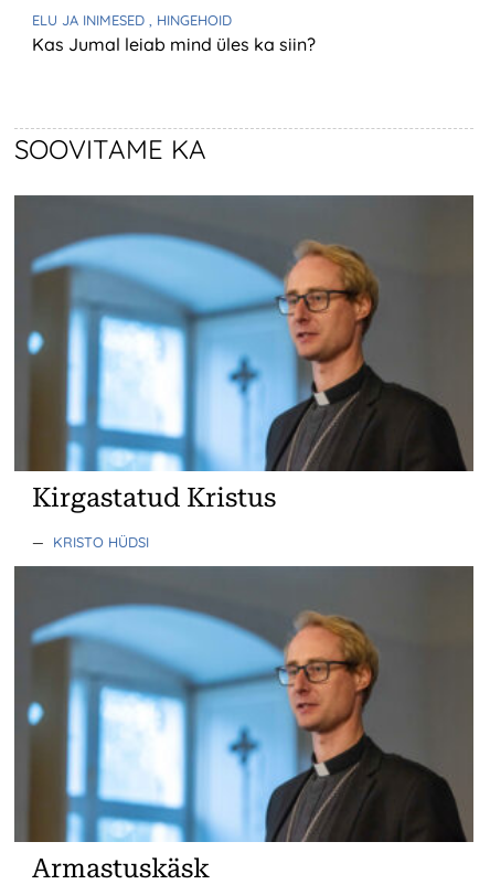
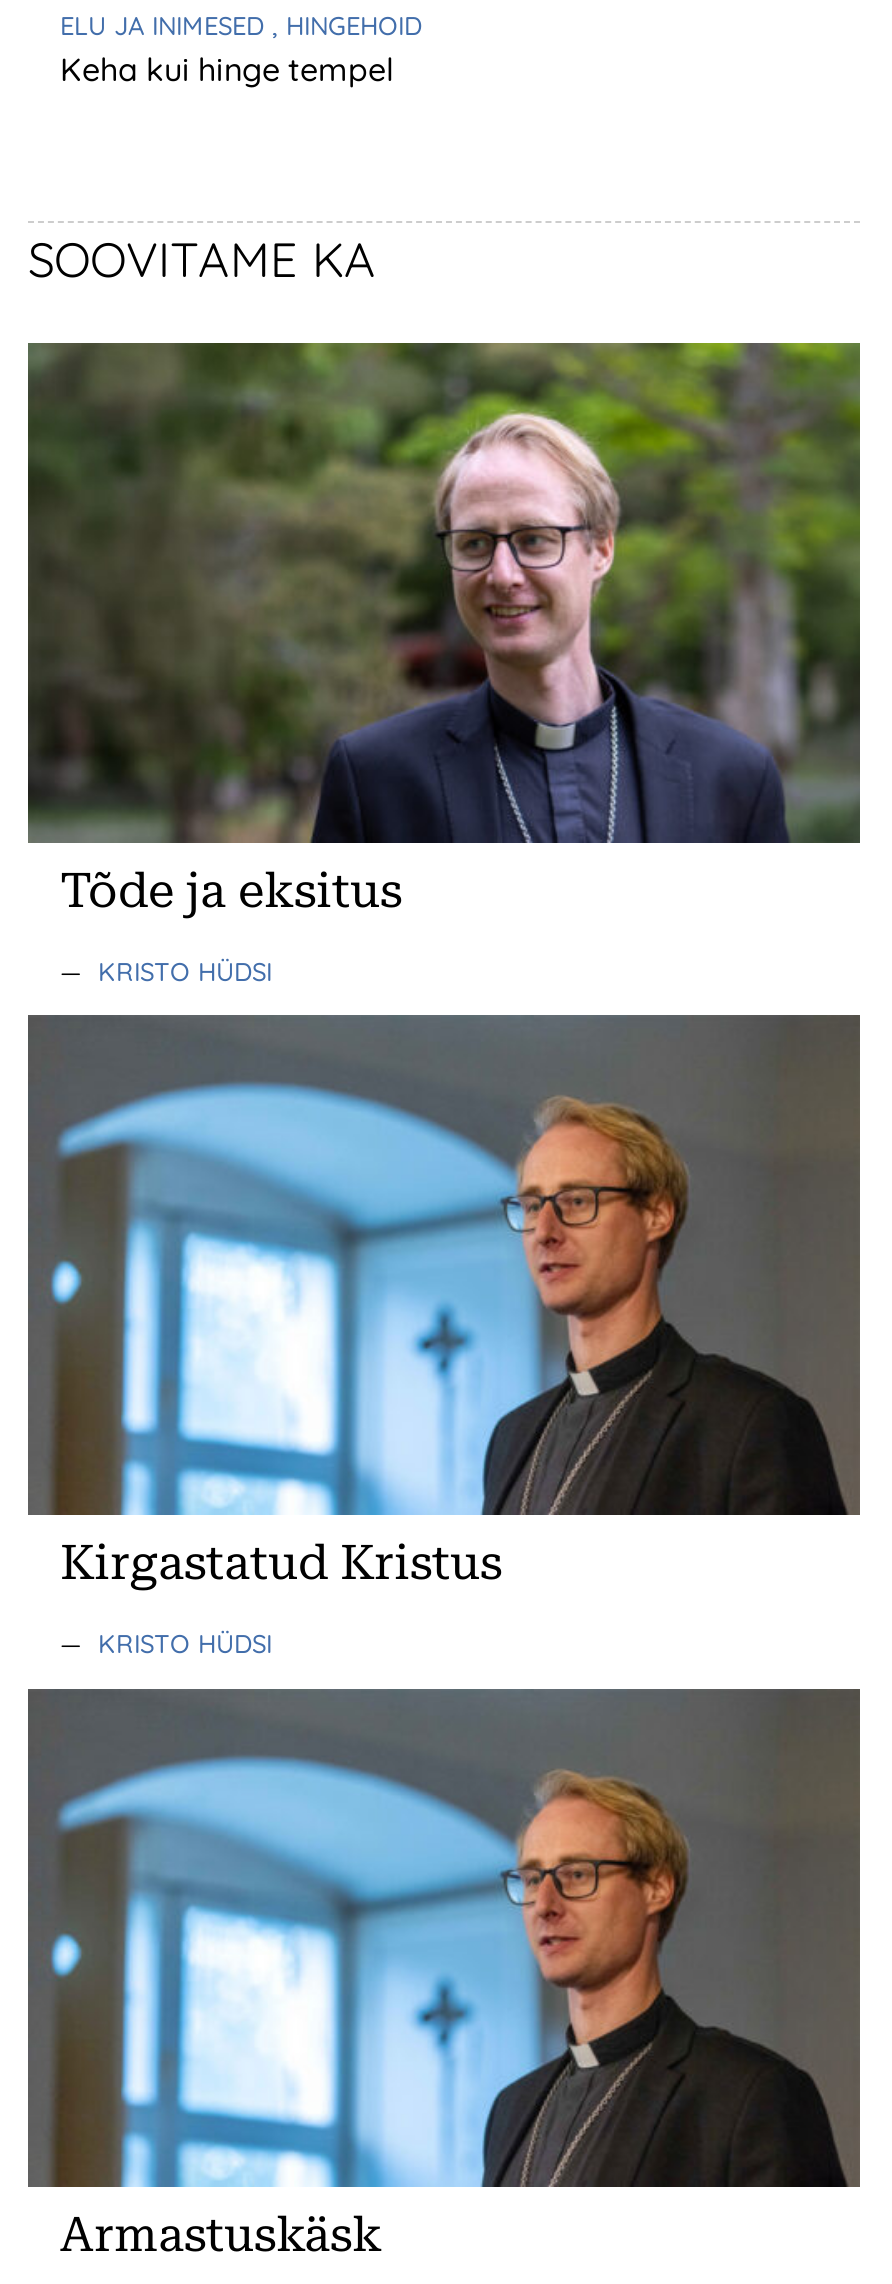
[32,33,316,55] Kas Jumal leiab mind üles ka siin? -> [60,49,394,89] Keha kui hinge tempel
none -> [28,343,860,986] [image] | Tõde ja eksitus | — KRISTO HÜDSI

